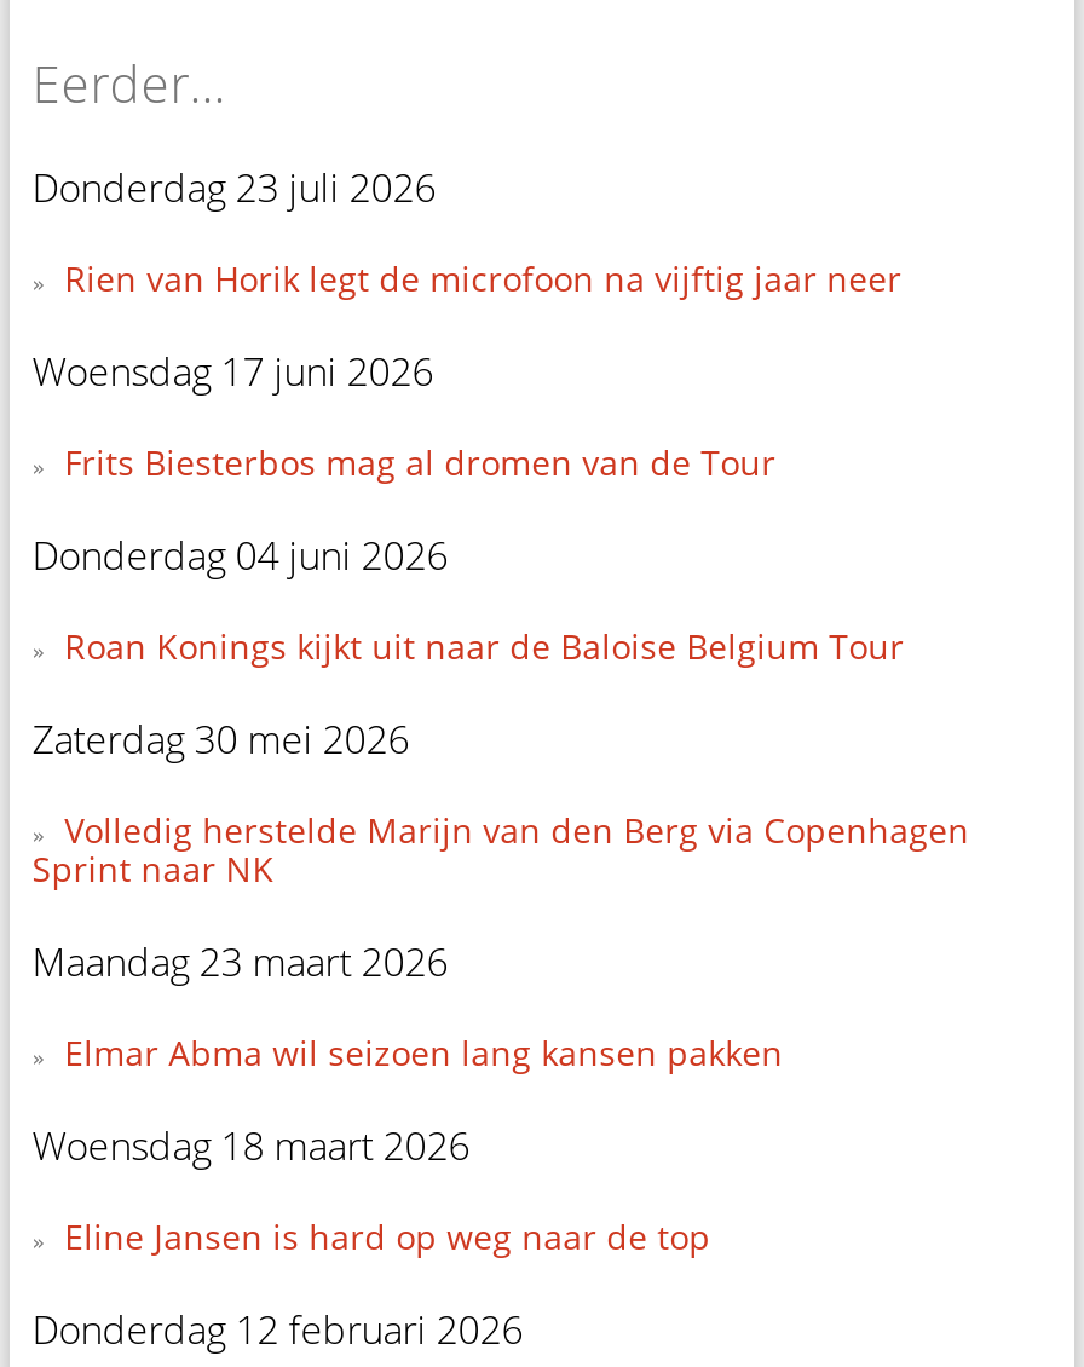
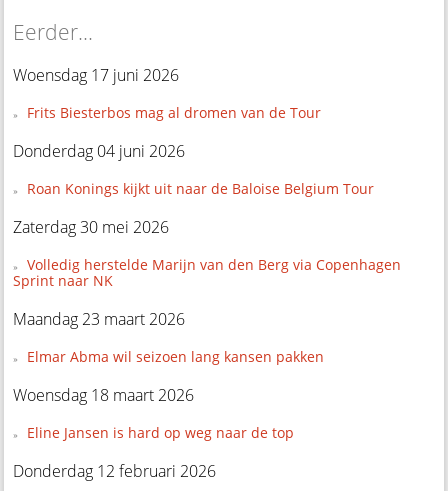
[32,160,902,300] Donderdag 23 juli 2026 | Rien van Horik legt de microfoon na vijftig jaar neer -> none

